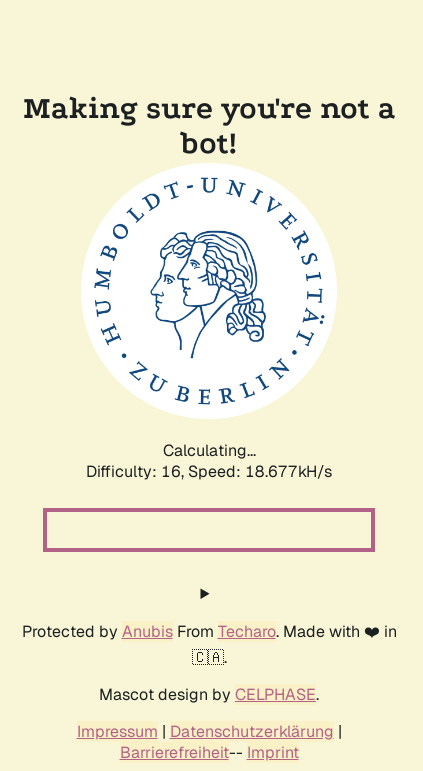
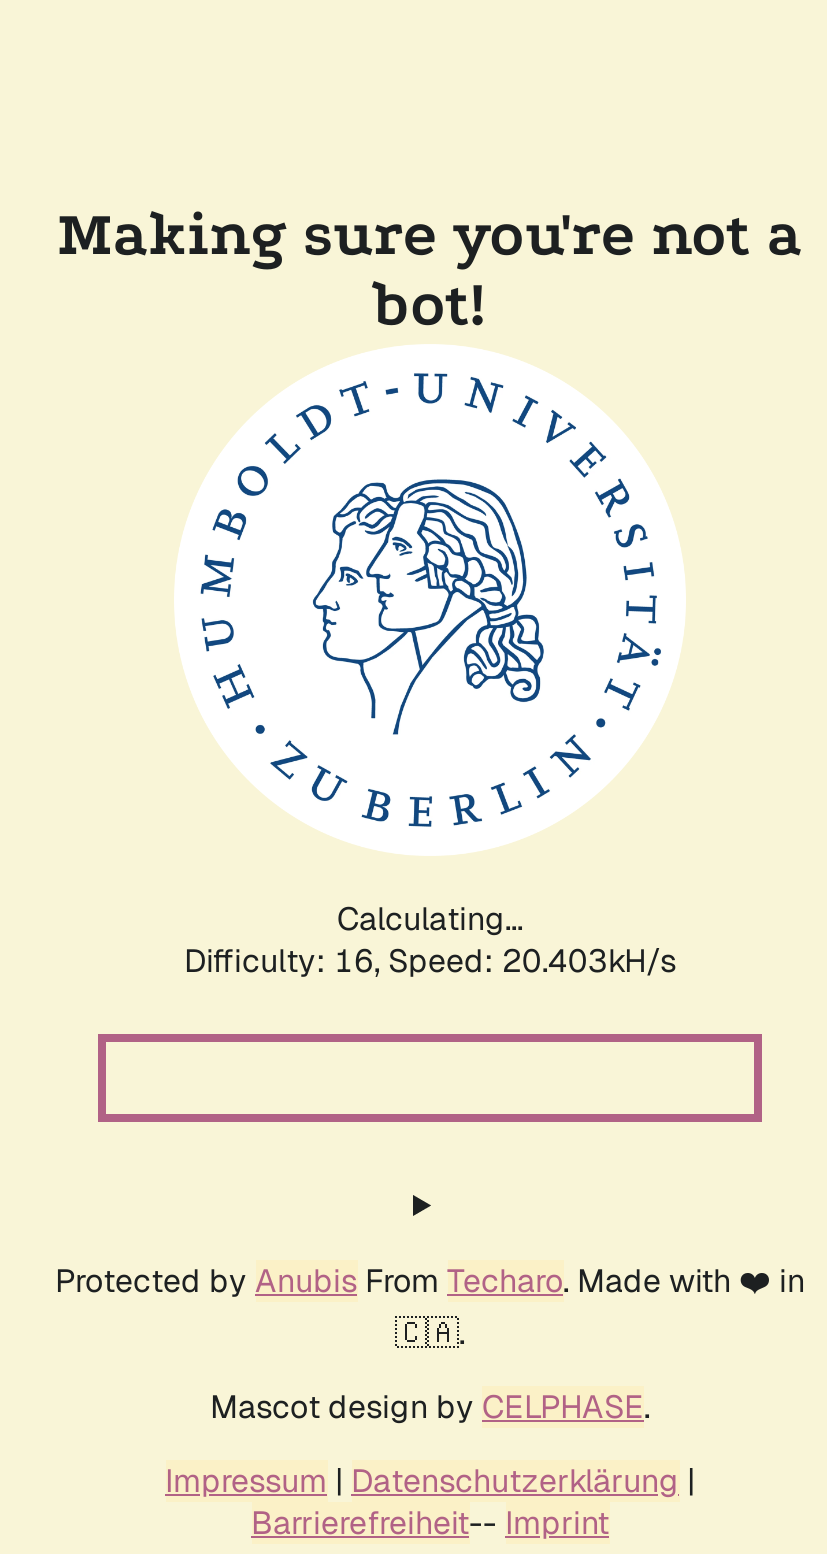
[86,461,332,482] Difficulty: 16, Speed: 18.677kH/s -> [184,940,676,982] Difficulty: 16, Speed: 20.403kH/s

